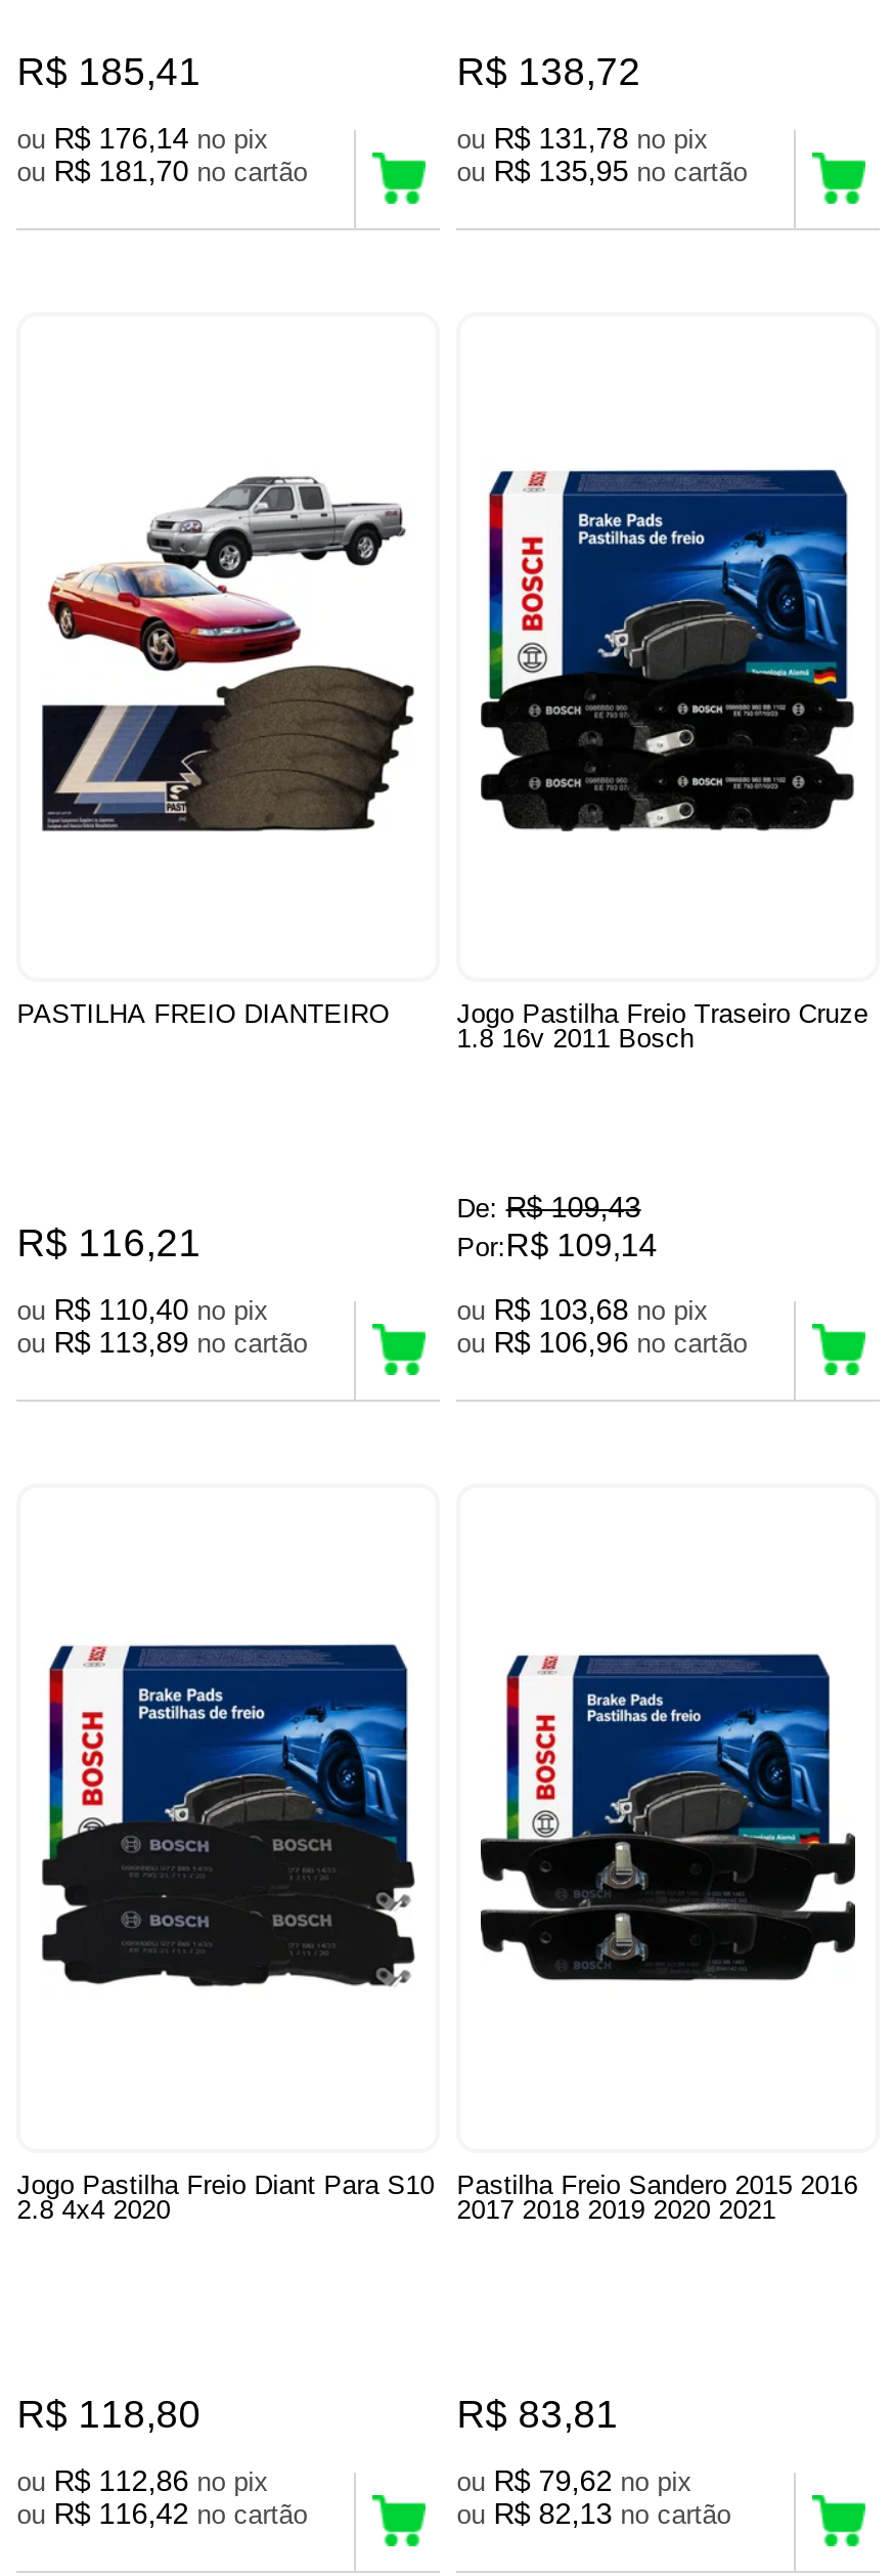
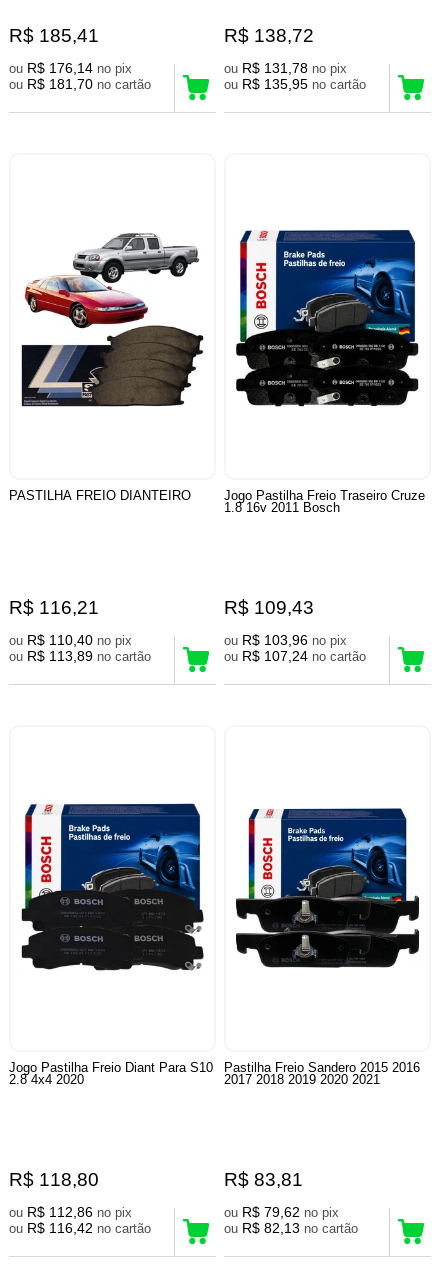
[457,1190,657,1262] De: R$ 109,43 | Por: R$ 109,14 -> [224,597,314,618] R$ 109,43
[457,1293,629,1325] ou R$ 103,68 -> [224,632,308,648] ou R$ 103,96
[457,1325,629,1358] ou R$ 106,96 -> [224,648,308,664] ou R$ 107,24

